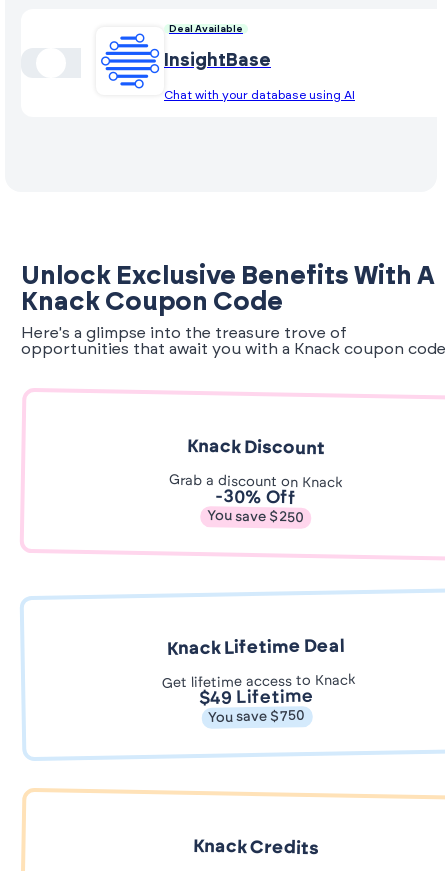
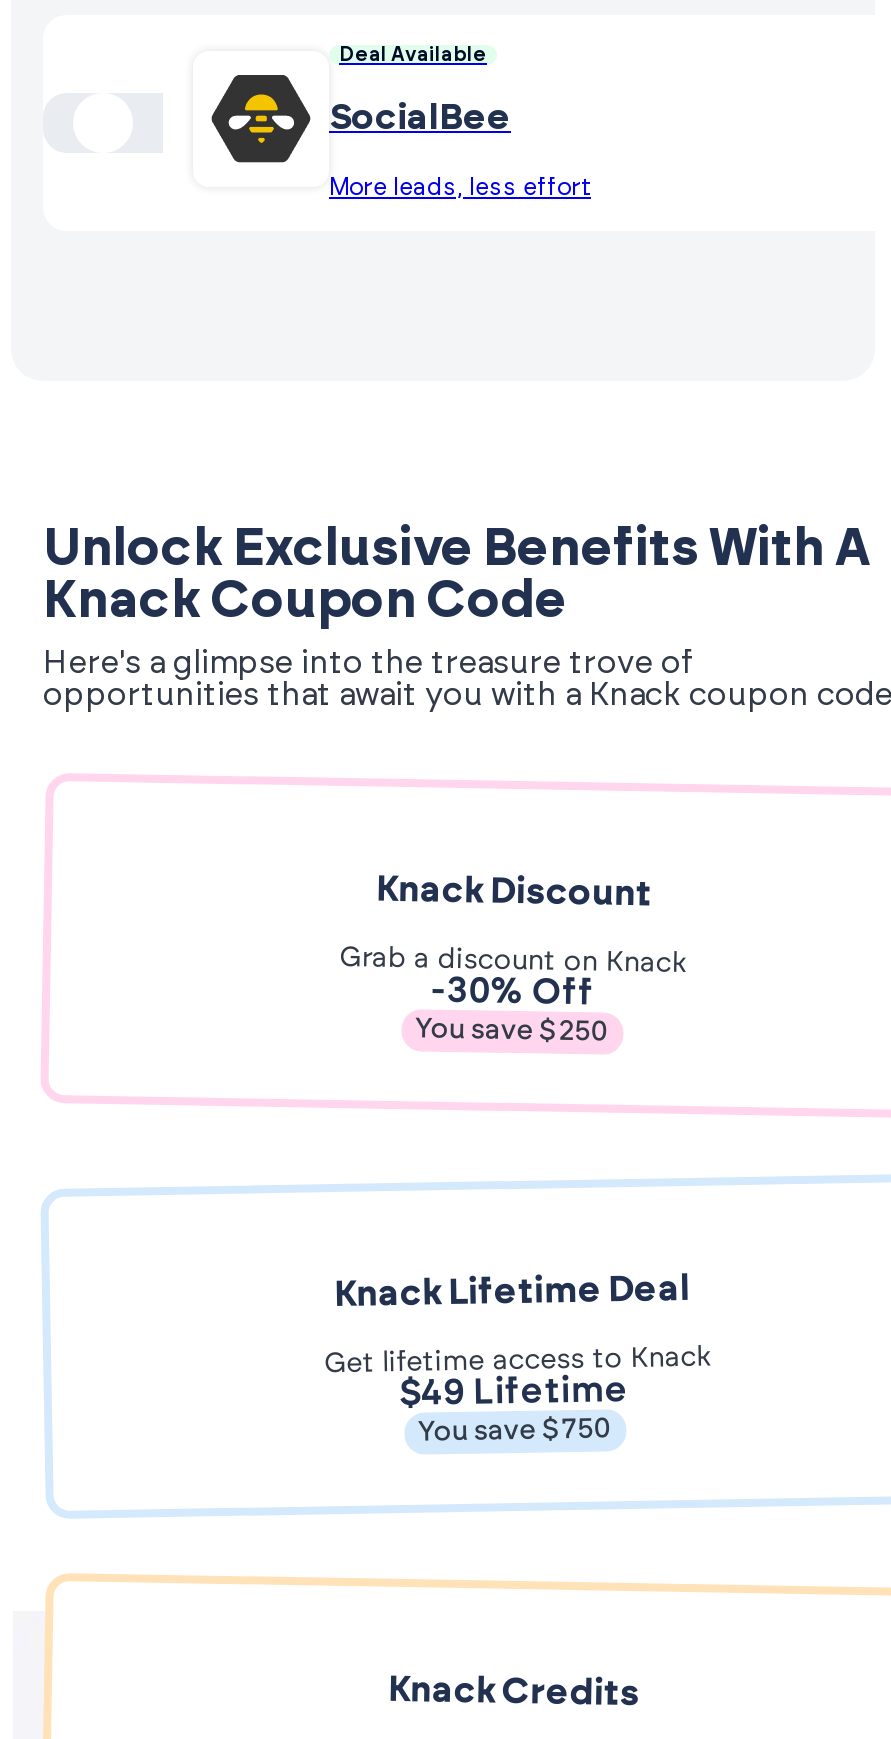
[100,32,271,90] [image] | InsightBase -> [203,65,511,173] [image] | SocialBee
[164,89,355,101] Chat with your database using AI -> [329,175,591,199] More leads, less effort

